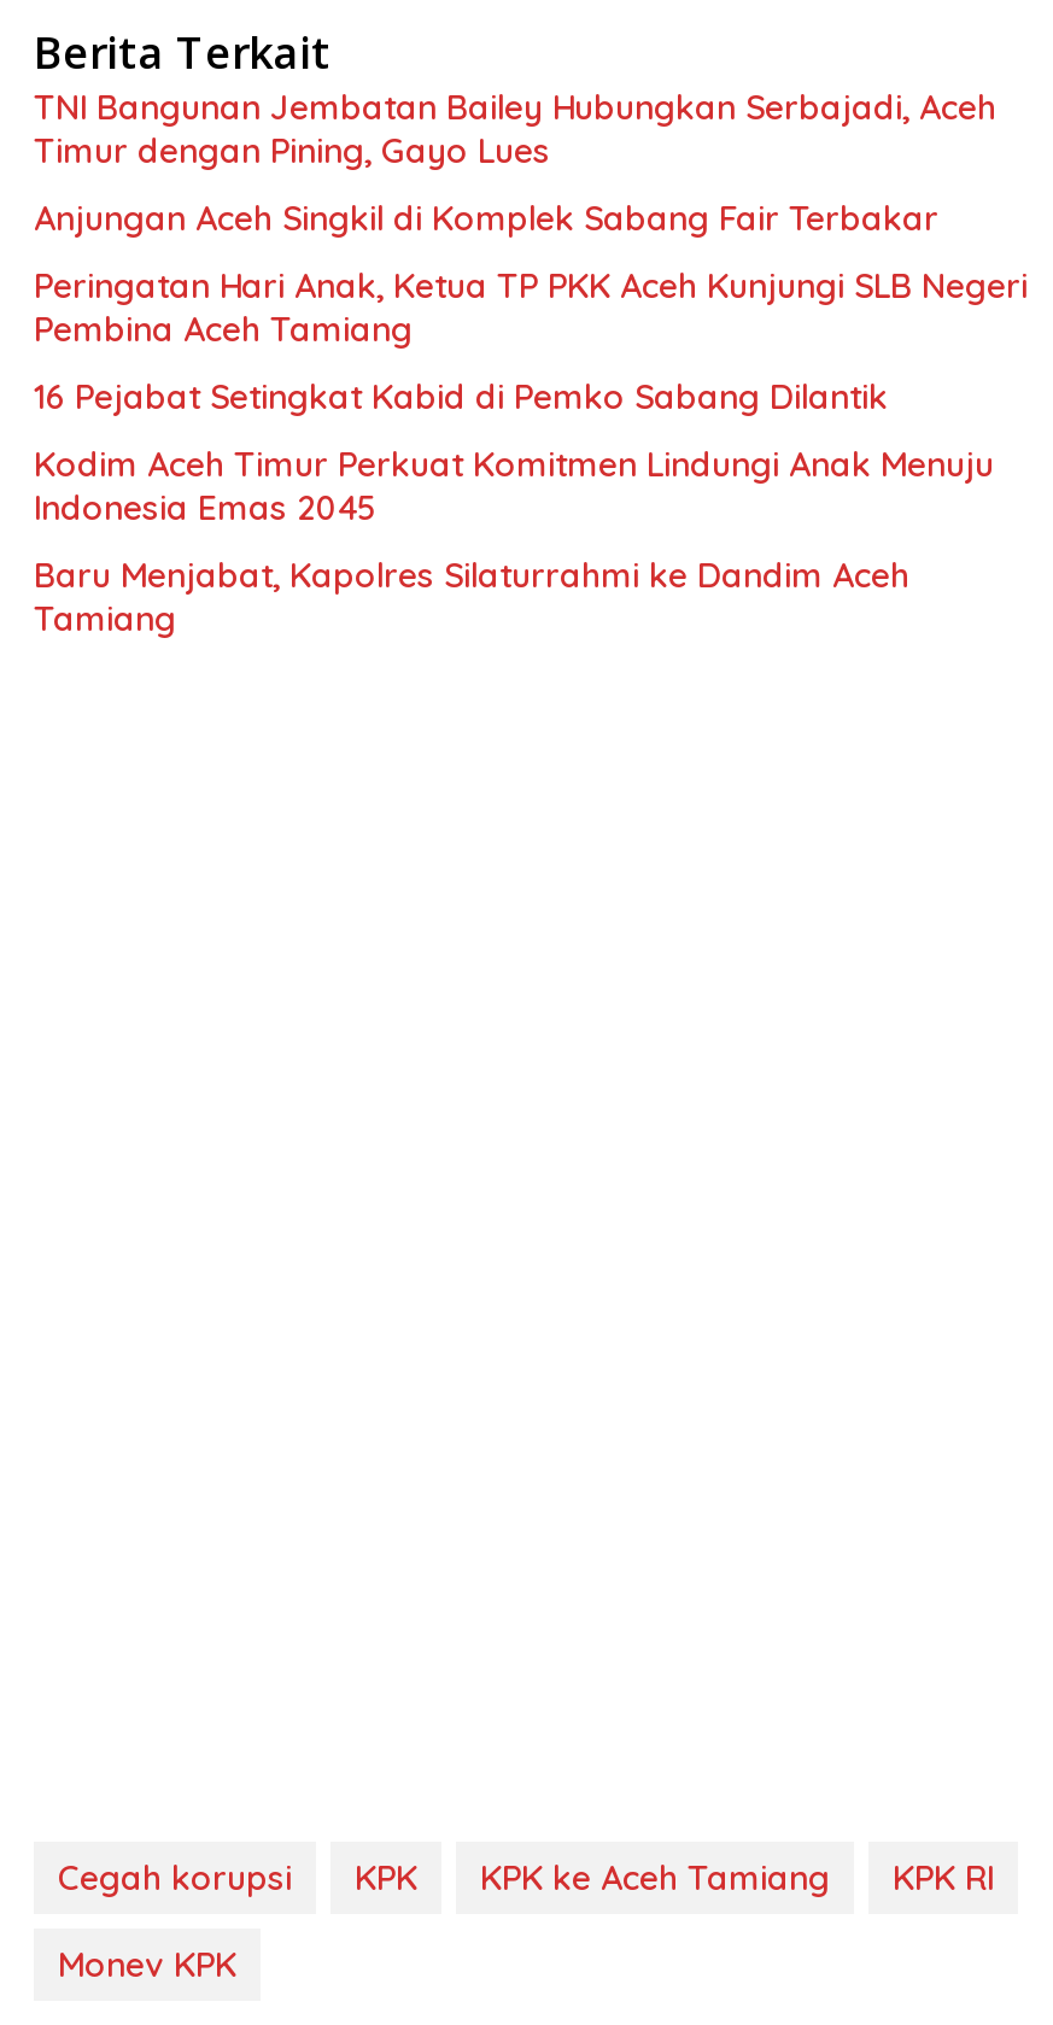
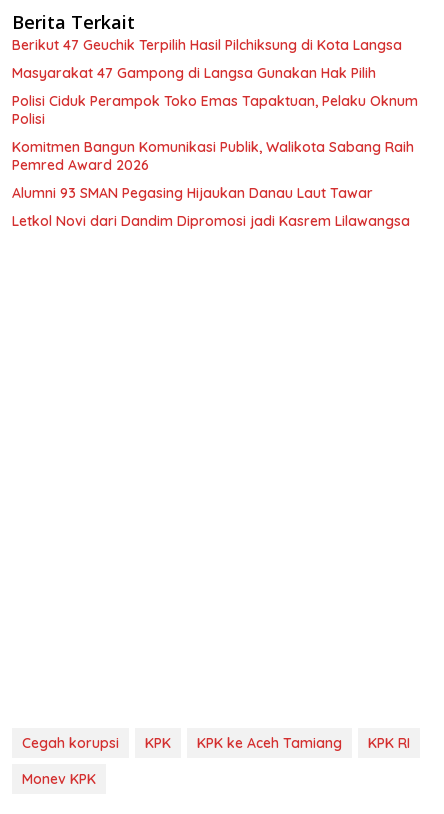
[34,85,996,172] TNI Bangunan Jembatan Bailey Hubungkan Serbajadi, Aceh | Timur dengan Pining, Gayo Lues -> [12,36,402,54] Berikut 47 Geuchik Terpilih Hasil Pilchiksung di Kota Langsa
[34,196,938,239] Anjungan Aceh Singkil di Komplek Sabang Fair Terbakar -> [12,64,376,82] Masyarakat 47 Gampong di Langsa Gunakan Hak Pilih
[34,263,1028,350] Peringatan Hari Anak, Ketua TP PKK Aceh Kunjungi SLB Negeri | Pembina Aceh Tamiang -> [12,92,418,128] Polisi Ciduk Perampok Toko Emas Tapaktuan, Pelaku Oknum | Polisi
[34,374,888,418] 16 Pejabat Setingkat Kabid di Pemko Sabang Dilantik -> [12,138,414,174] Komitmen Bangun Komunikasi Publik, Walikota Sabang Raih | Pemred Award 2026
[34,442,994,529] Kodim Aceh Timur Perkuat Komitmen Lindungi Anak Menuju | Indonesia Emas 2045 -> [12,184,373,202] Alumni 93 SMAN Pegasing Hijaukan Danau Laut Tawar
[34,553,909,640] Baru Menjabat, Kapolres Silaturrahmi ke Dandim Aceh | Tamiang -> [12,212,410,230] Letkol Novi dari Dandim Dipromosi jadi Kasrem Lilawangsa

